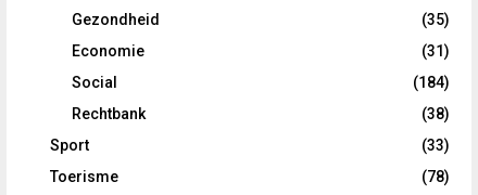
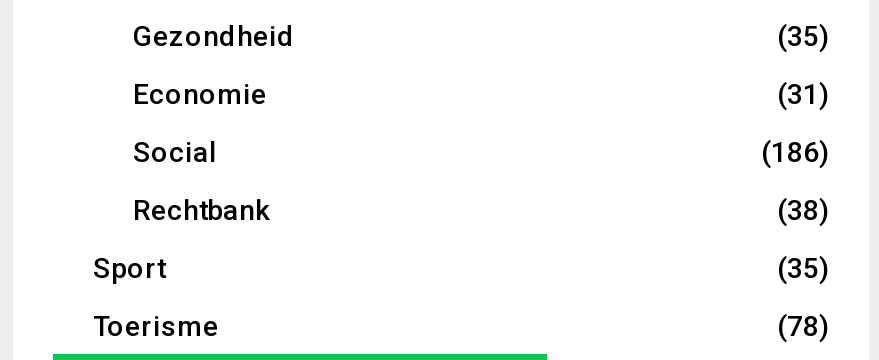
[413,73,450,91] (184) -> [761,136,829,168] (186)
[422,136,450,154] (33) -> [777,252,829,284] (35)

